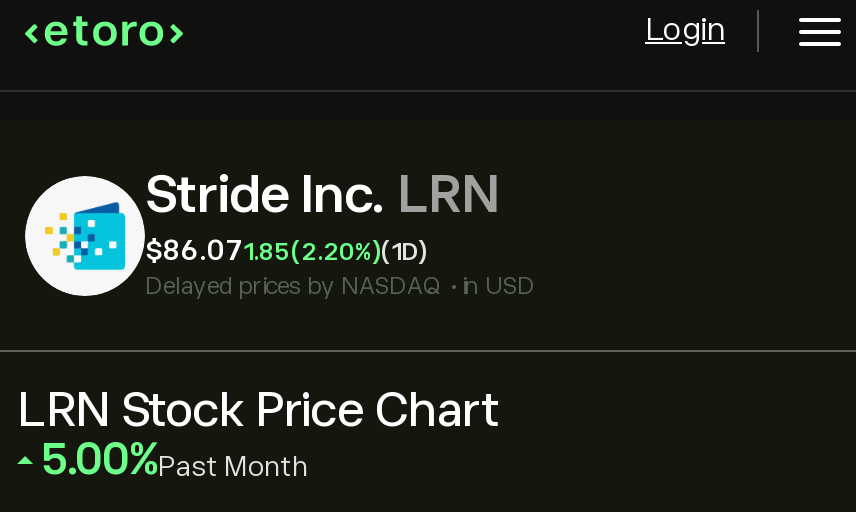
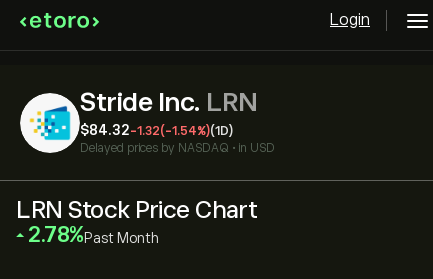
[145,234,427,266] $86.071.85(2.20%)(1D) -> [80,122,233,138] $84.32-1.32(-1.54%)(1D)
[41,434,308,484] 5.00 Past Month -> [28,222,158,247] 2.78 Past Month

